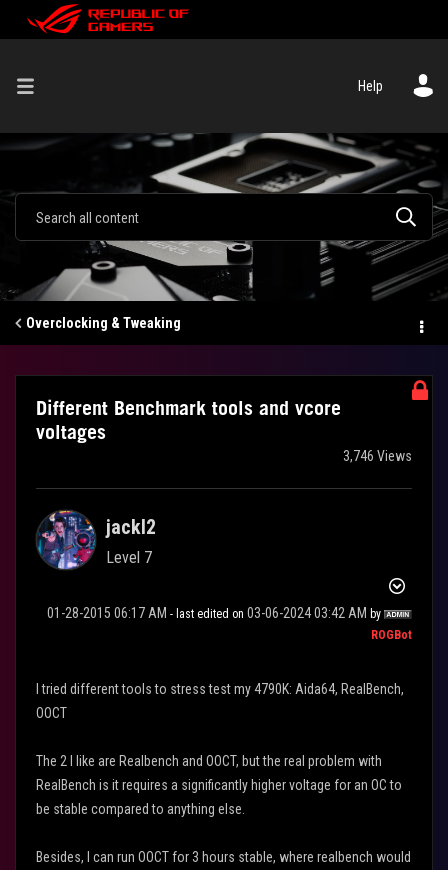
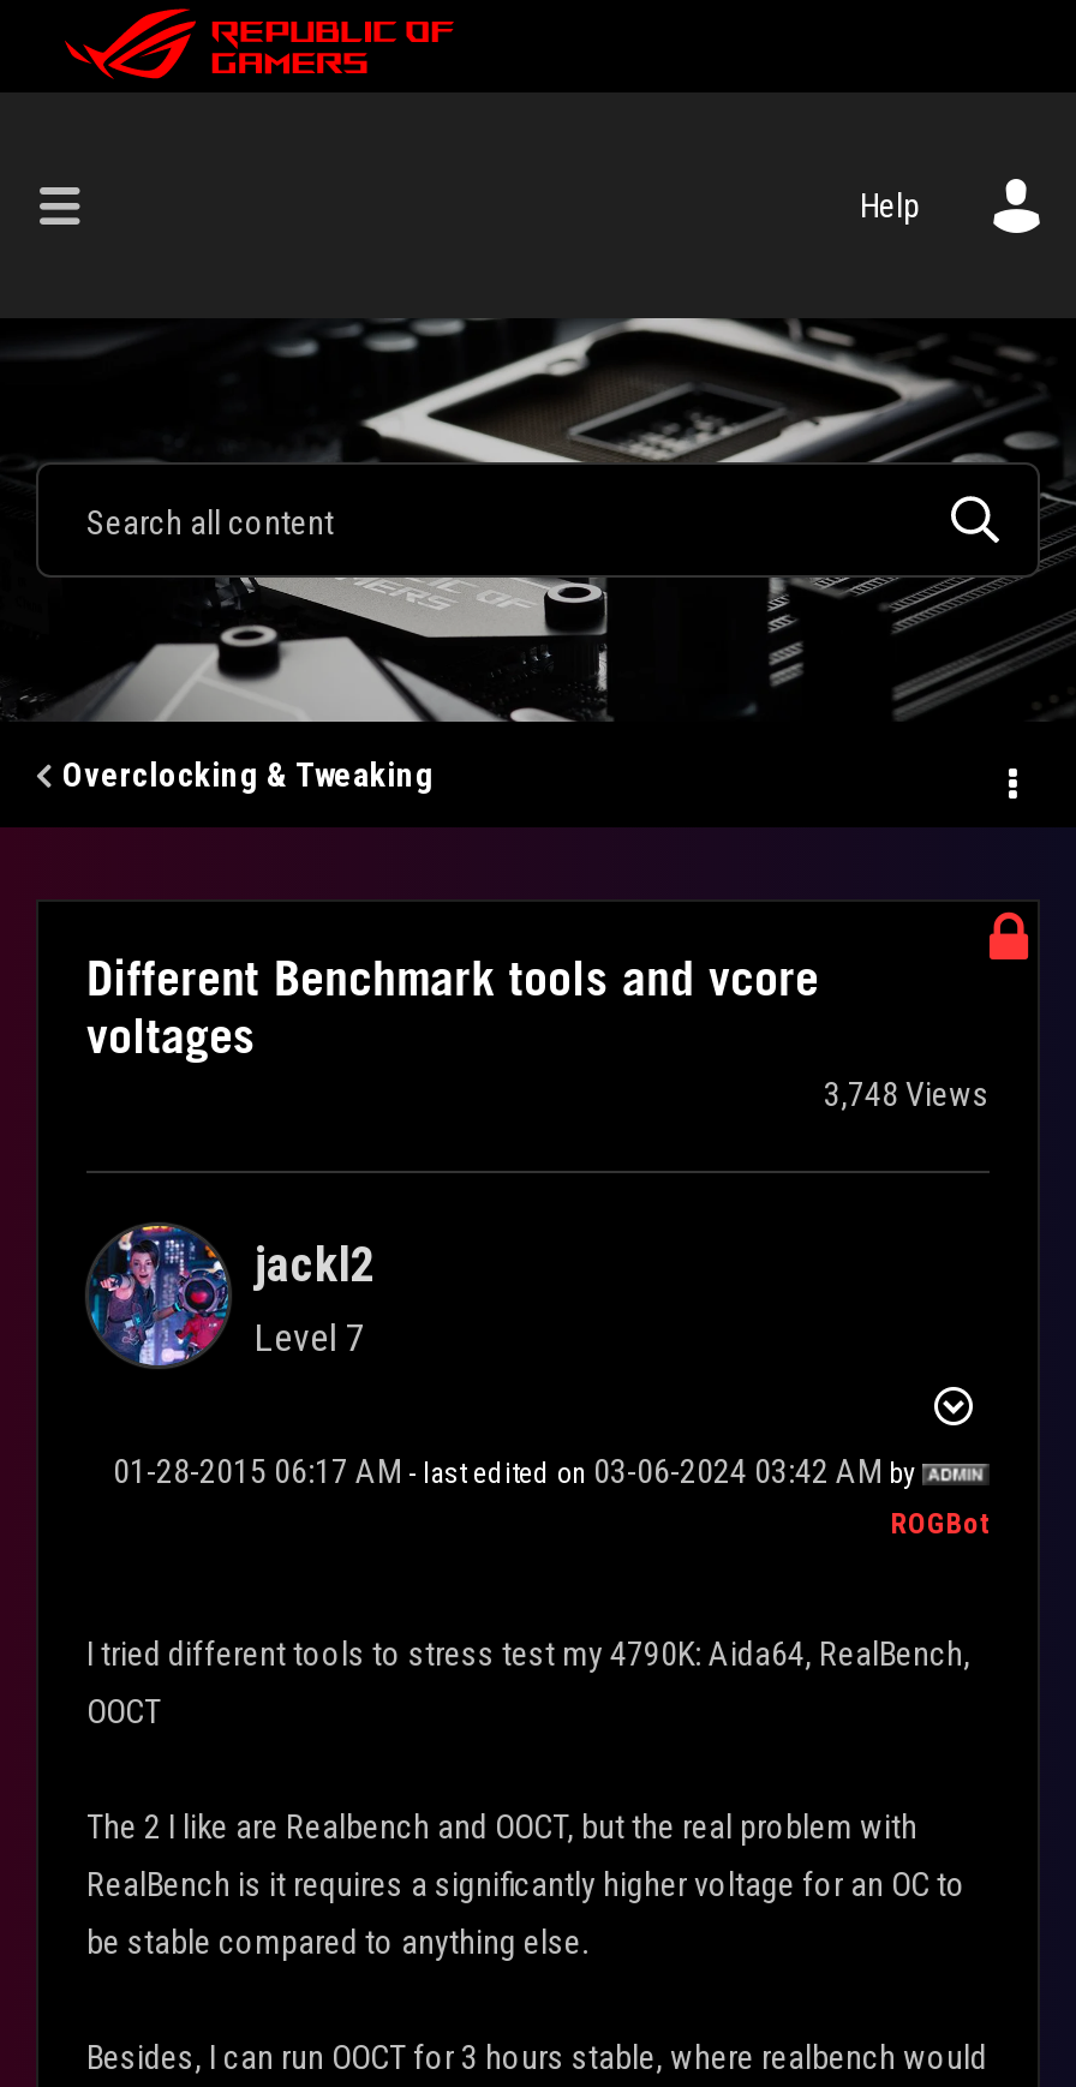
[343,448,412,464] 3,746 Views -> [824,1075,990,1113] 3,748 Views

